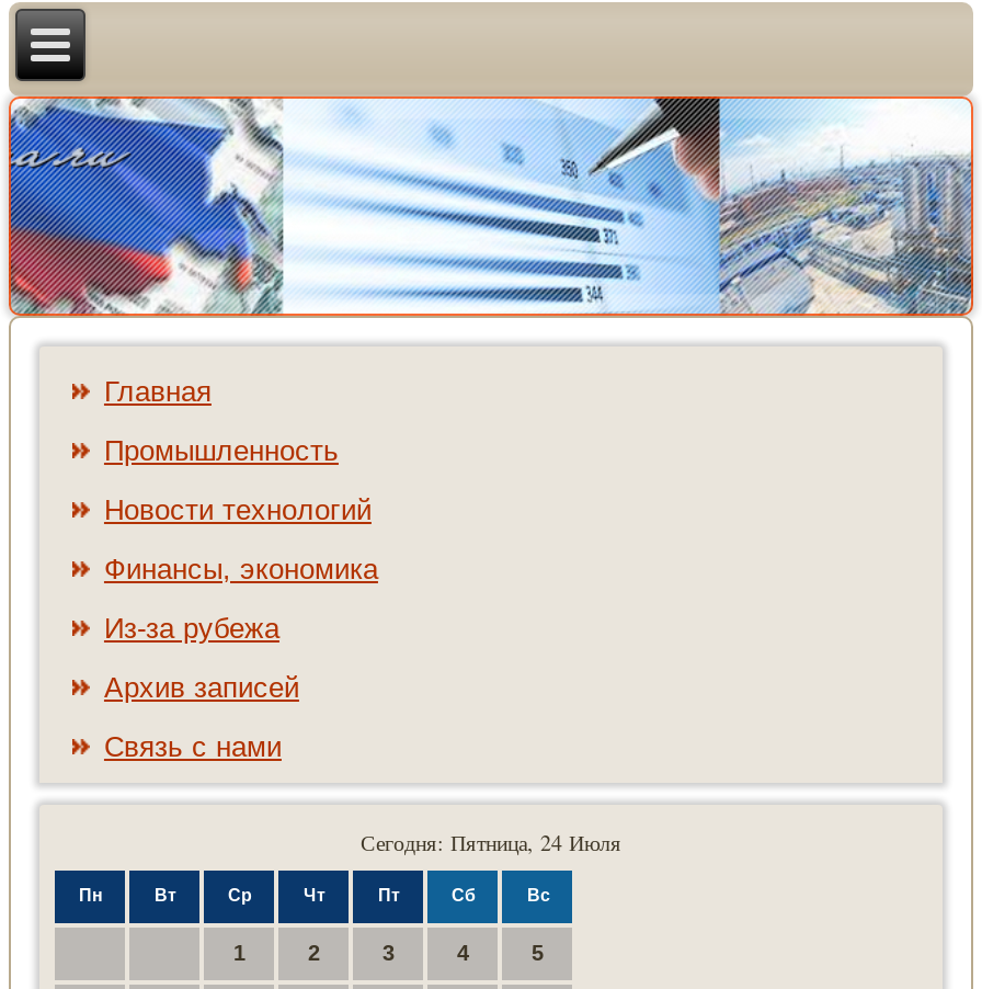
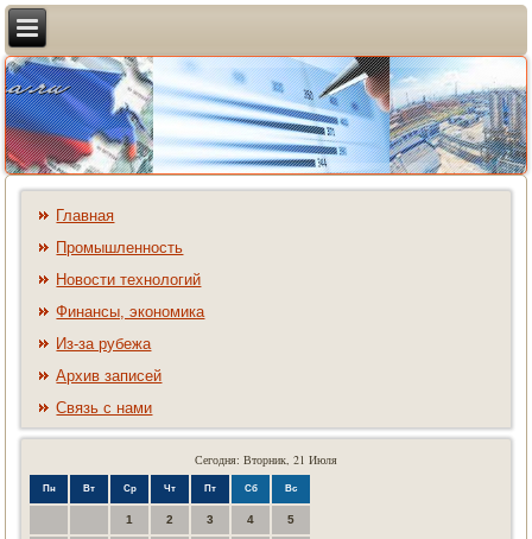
[361,828,621,859] Сегодня: Пятница, 24 Июля -> [195,452,337,468] Сегодня: Вторник, 21 Июля

